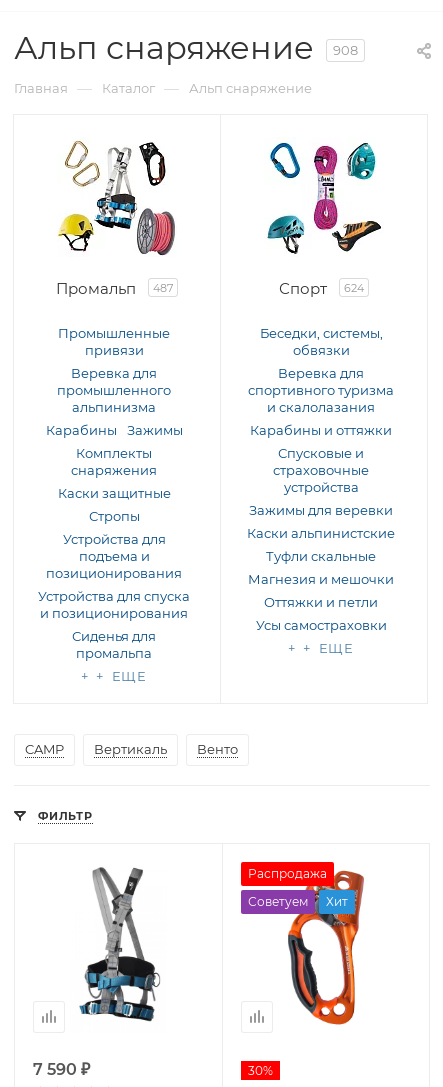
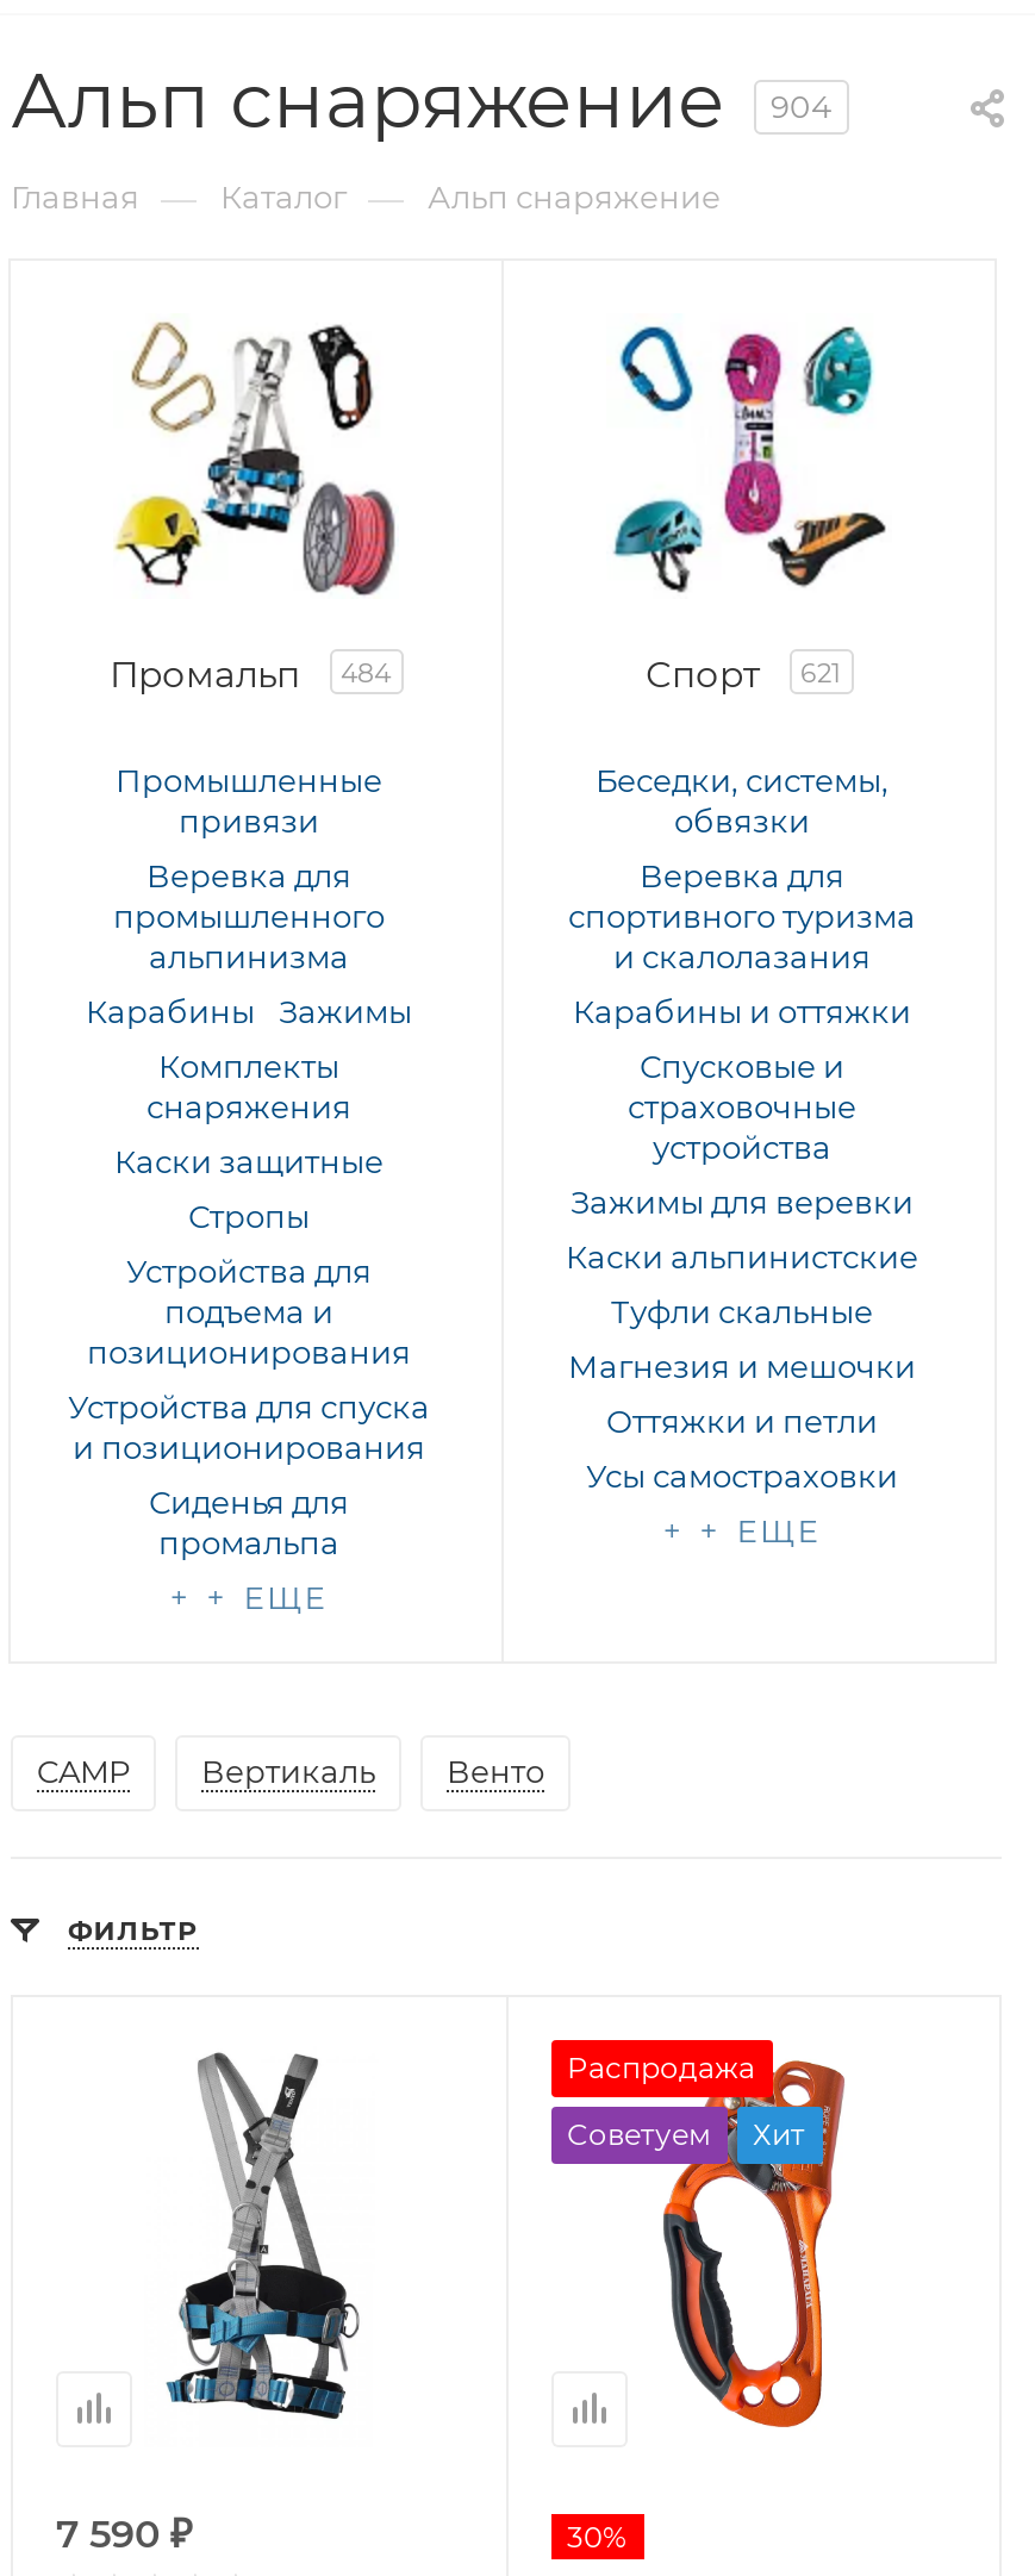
[14,28,358,67] Альп снаряжение 908 -> [11,54,833,146] Альп снаряжение 904
[56,279,173,298] Промальп 487 -> [110,651,391,697] Промальп 484
[279,279,364,298] Спорт 624 -> [646,651,841,697] Спорт 621

